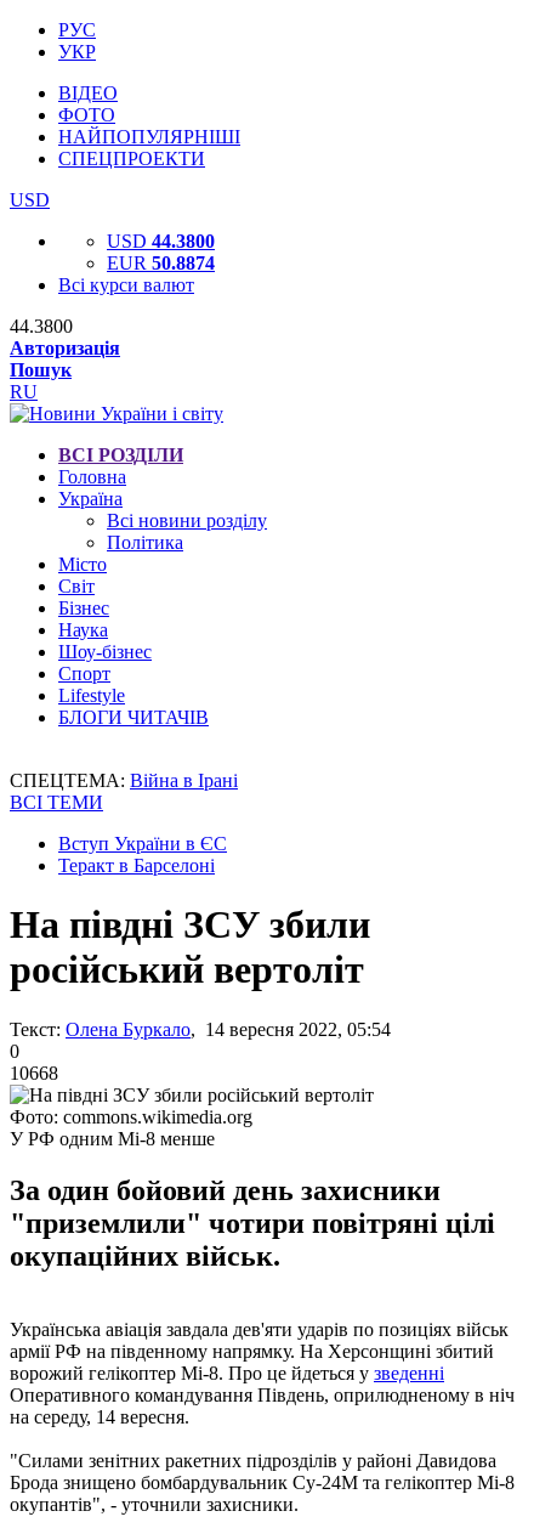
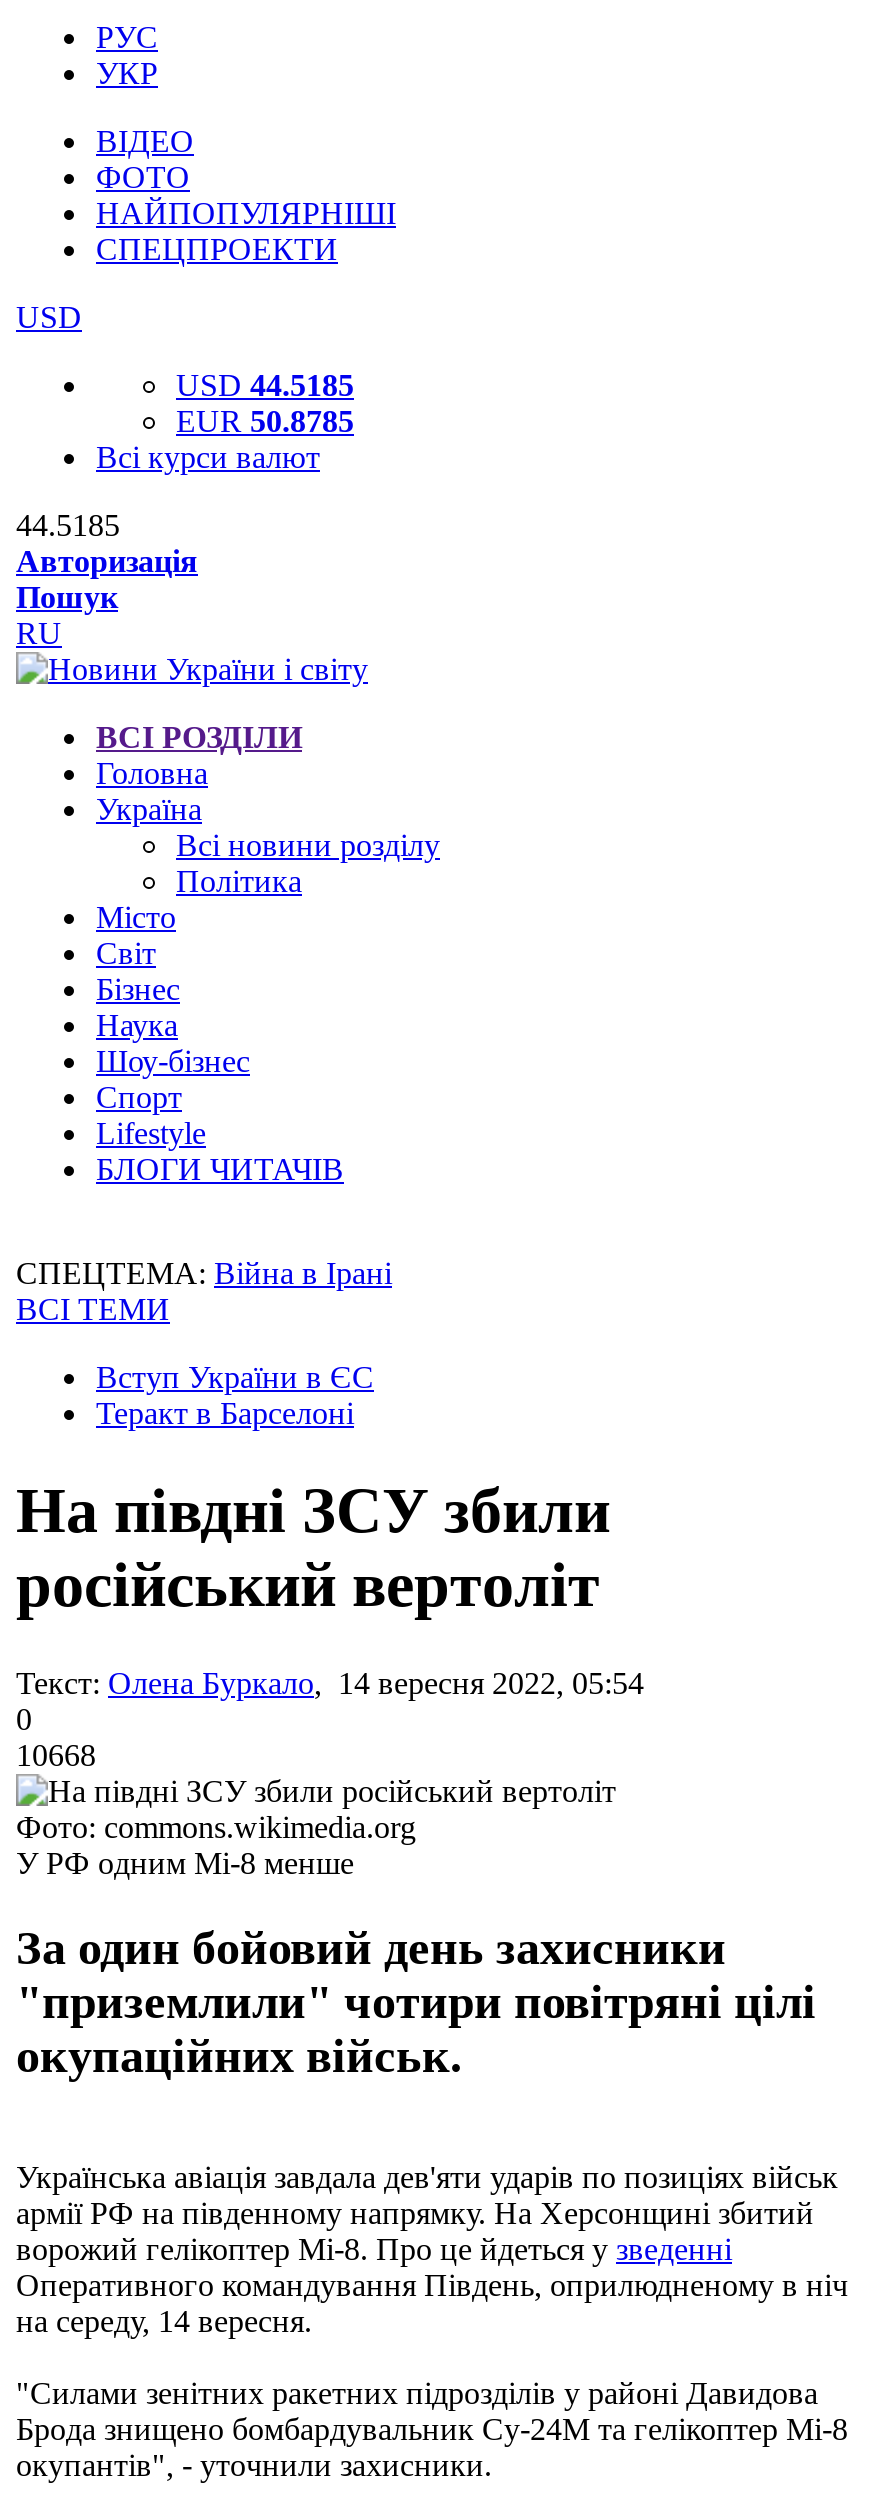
[107,231,215,251] USD 44.3800 -> [176,368,354,402] USD 44.5185
[107,253,215,273] EUR 50.8874 -> [176,404,354,438] EUR 50.8785
[10,316,73,336] 44.3800 -> [16,508,120,542] 44.5185

